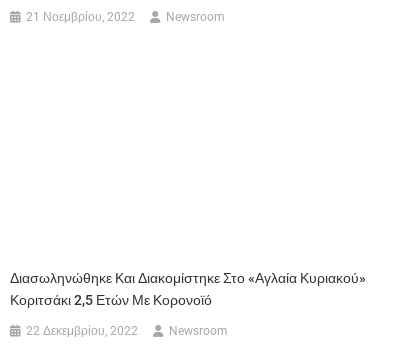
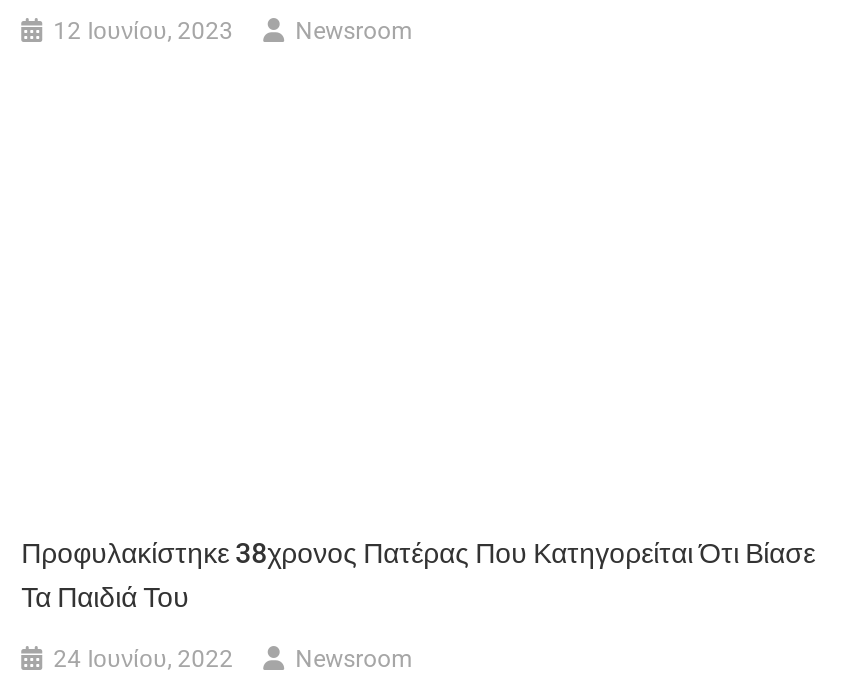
[26,10,135,24] 21 Νοεμβρίου, 2022 -> [53,16,233,44] 12 Ιουνίου, 2023
[10,270,366,308] Διασωληνώθηκε Και Διακομίστηκε Στο «Αγλαία Κυριακού» | Κοριτσάκι 2,5 Ετών Με Κορονοϊό -> [21,536,815,612] Προφυλακίστηκε 38χρονος Πατέρας Που Κατηγορείται Ότι Βίασε | Τα Παιδιά Του
[26,324,138,338] 22 Δεκεμβρίου, 2022 -> [53,644,233,672] 24 Ιουνίου, 2022

